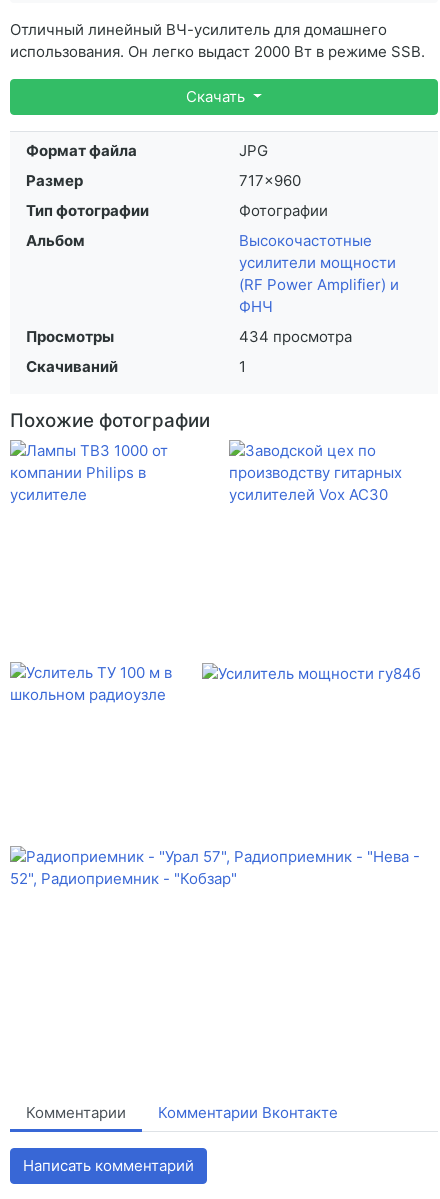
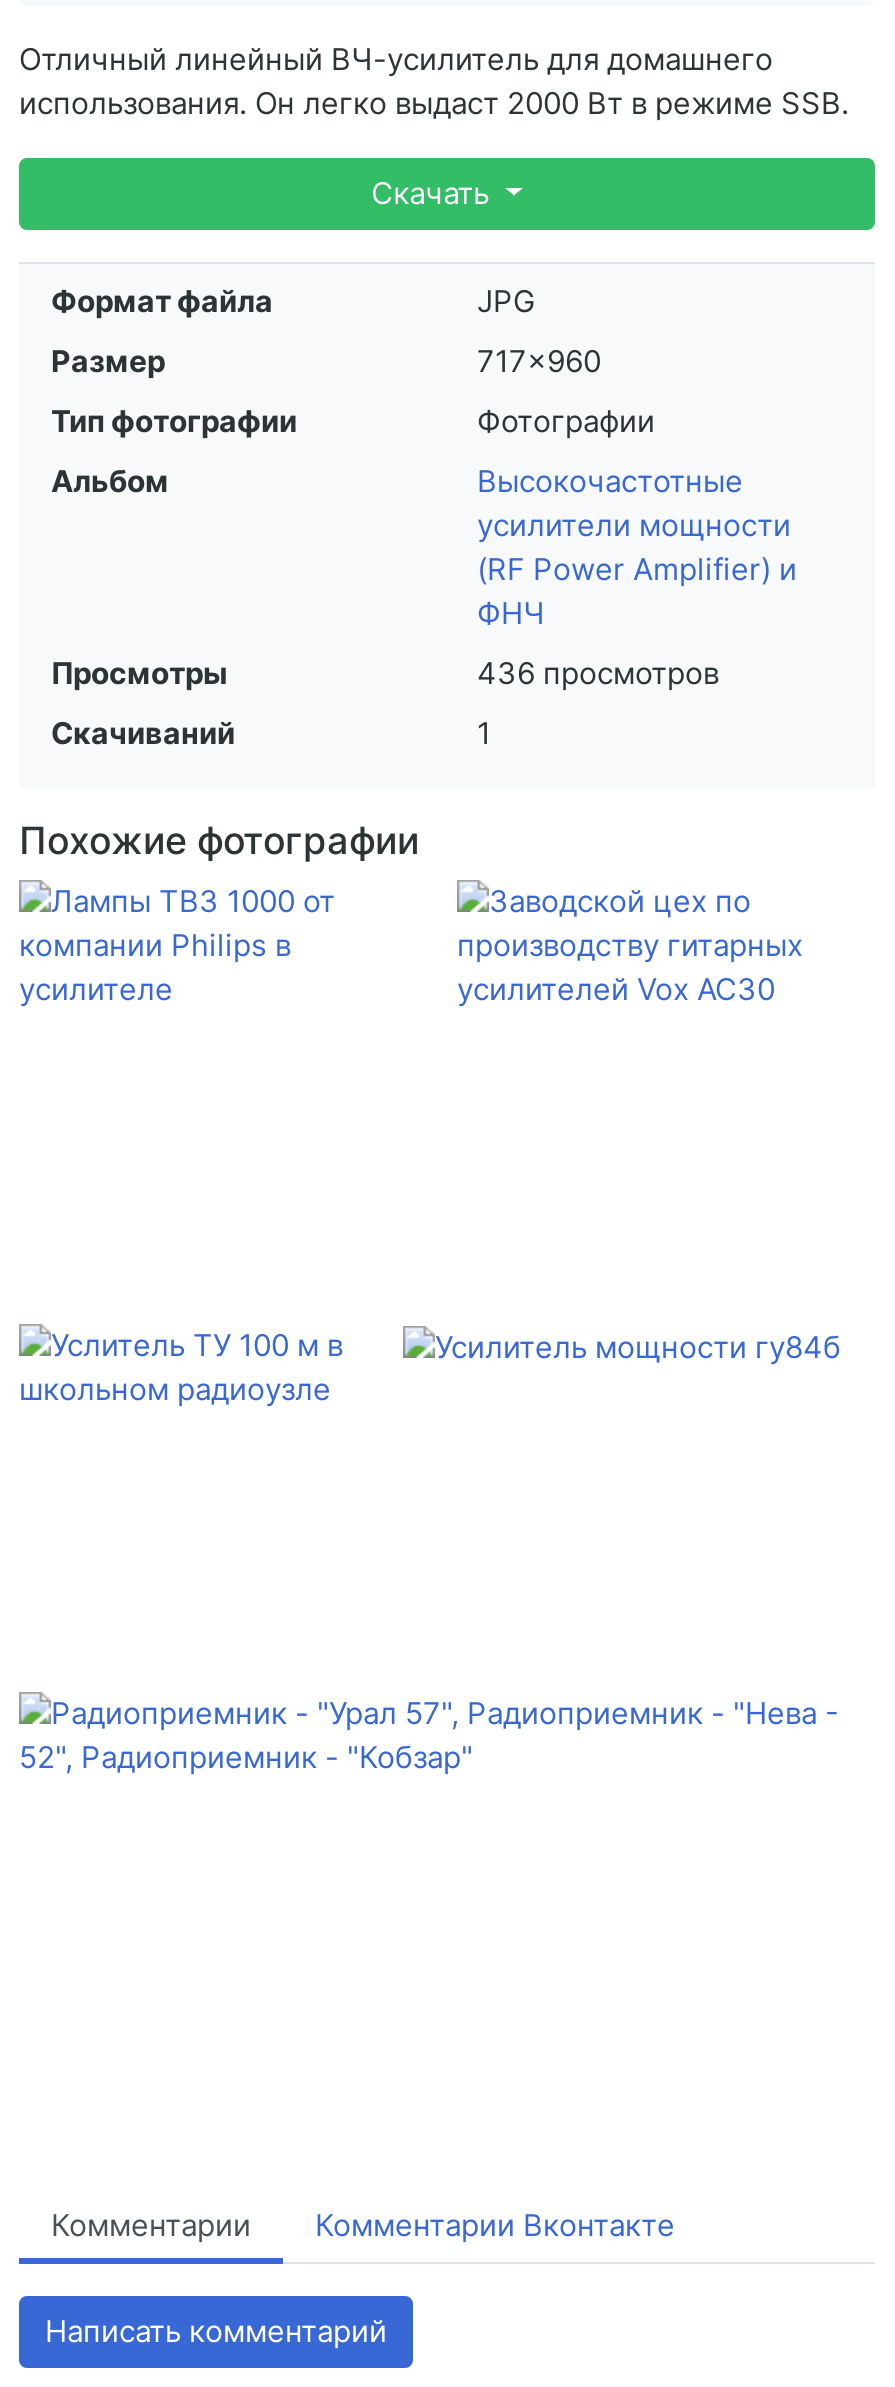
[239,327,352,346] 434 просмотра -> [477,654,719,692] 436 просмотров

